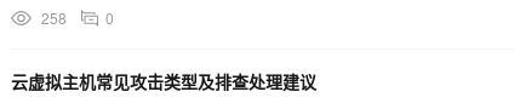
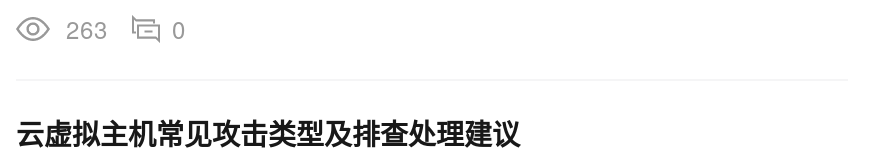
[41,7,114,28] 258 0 -> [66,11,186,45] 263 0

